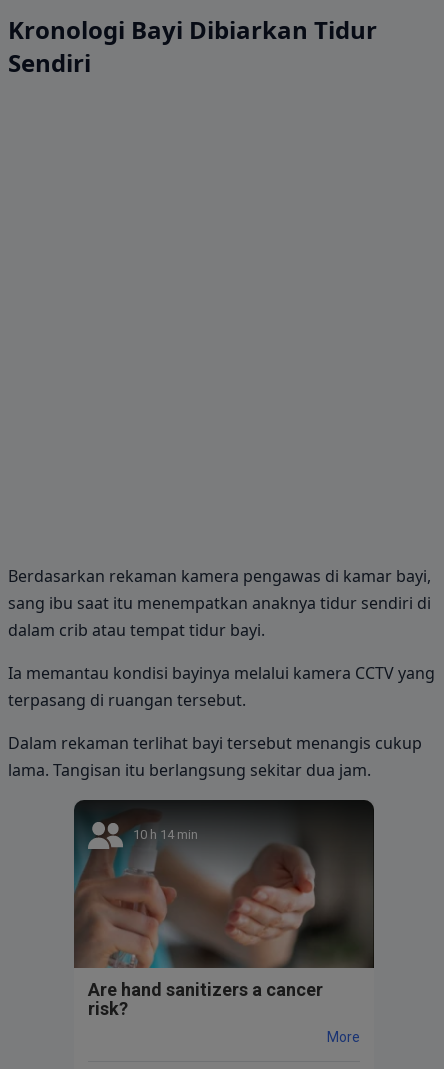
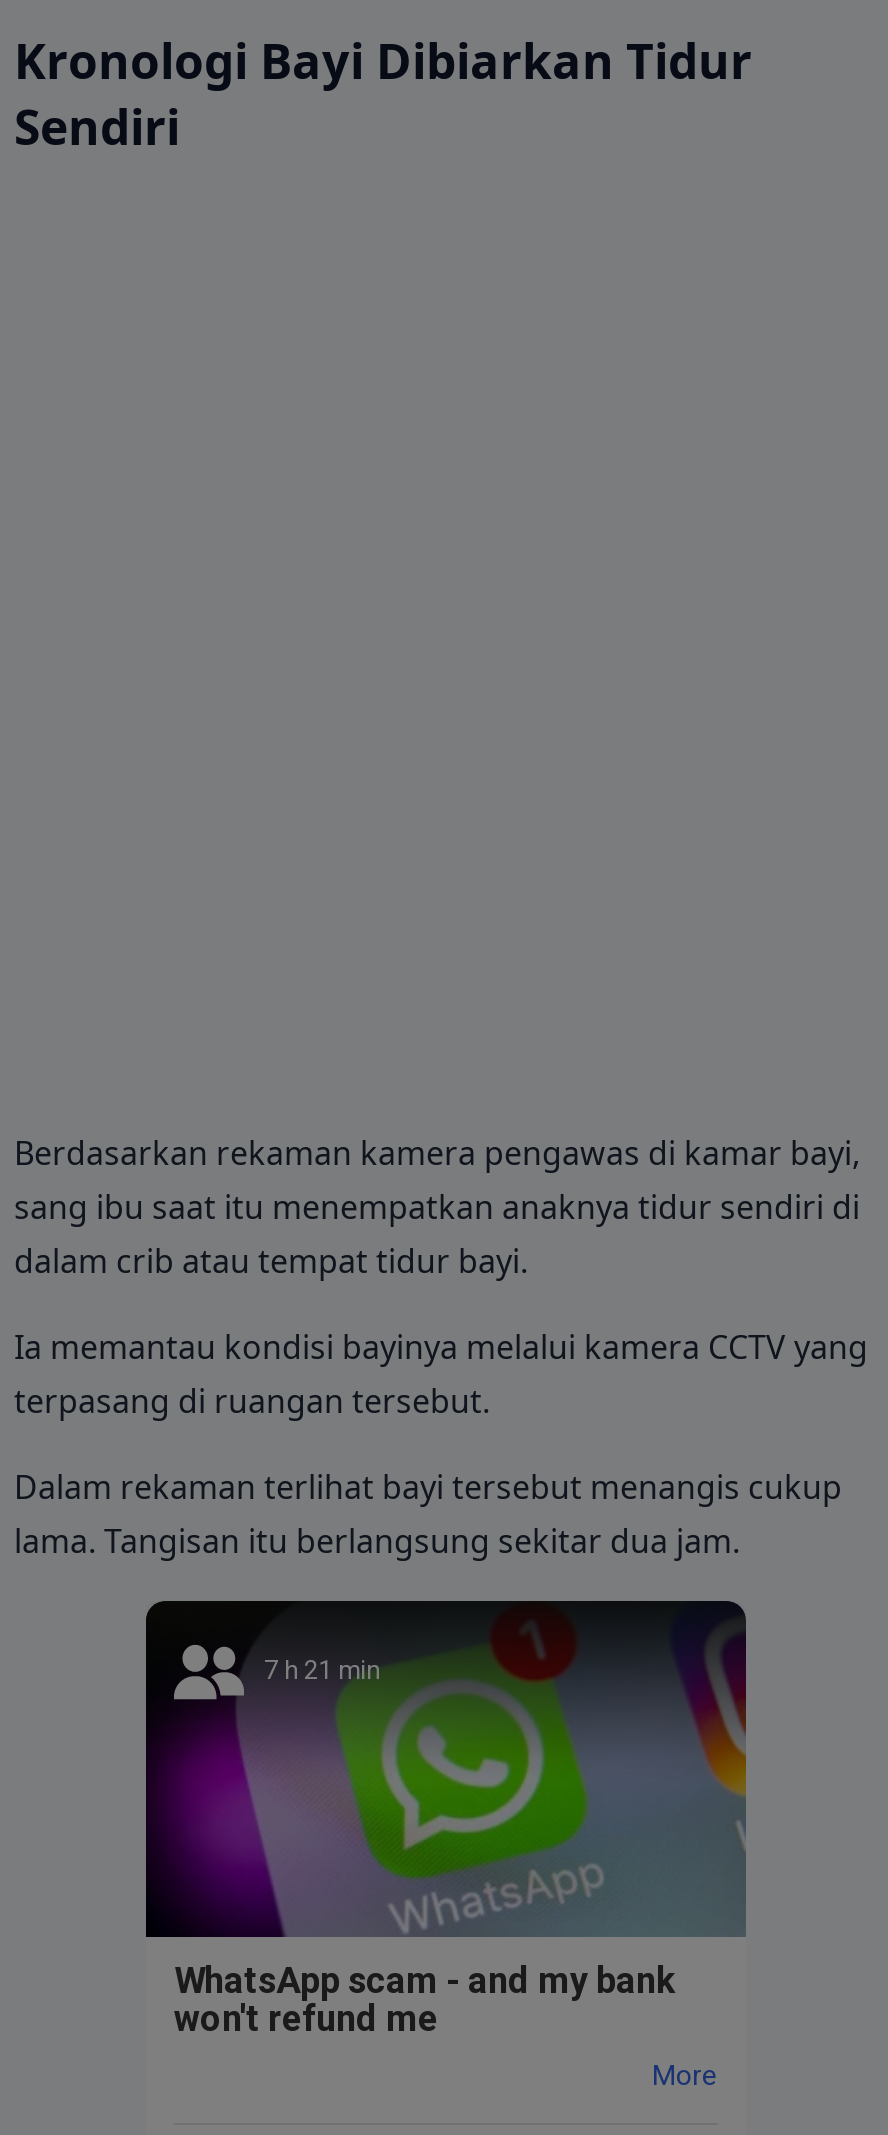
[73,801,375,969] [image] | 10 h 14 min -> [144,1605,748,1939] [image] | 7 h 21 min
[88,979,323,1019] Are hand sanitizers a cancer | risk? -> [174,1960,676,2040] WhatsApp scam - and my bank | won't refund me

